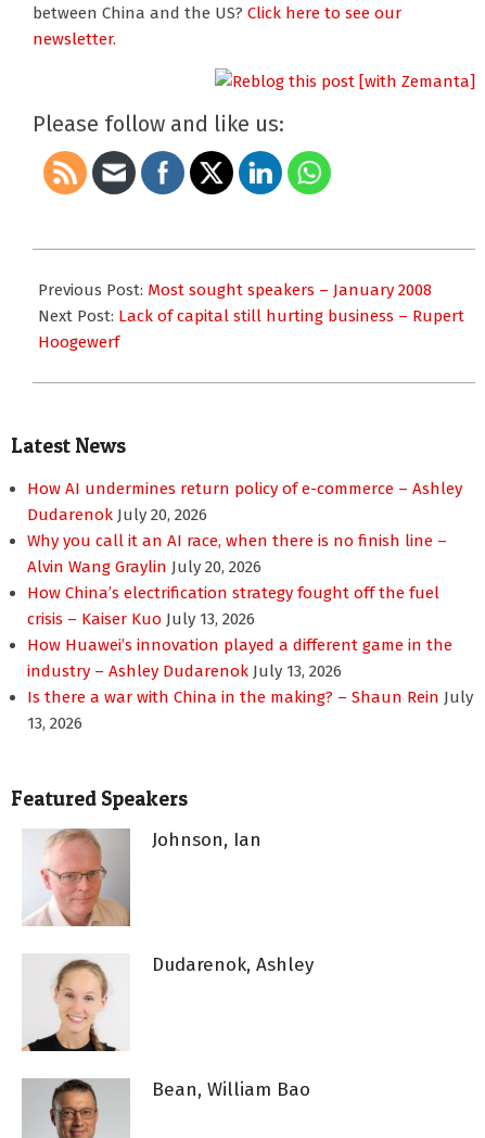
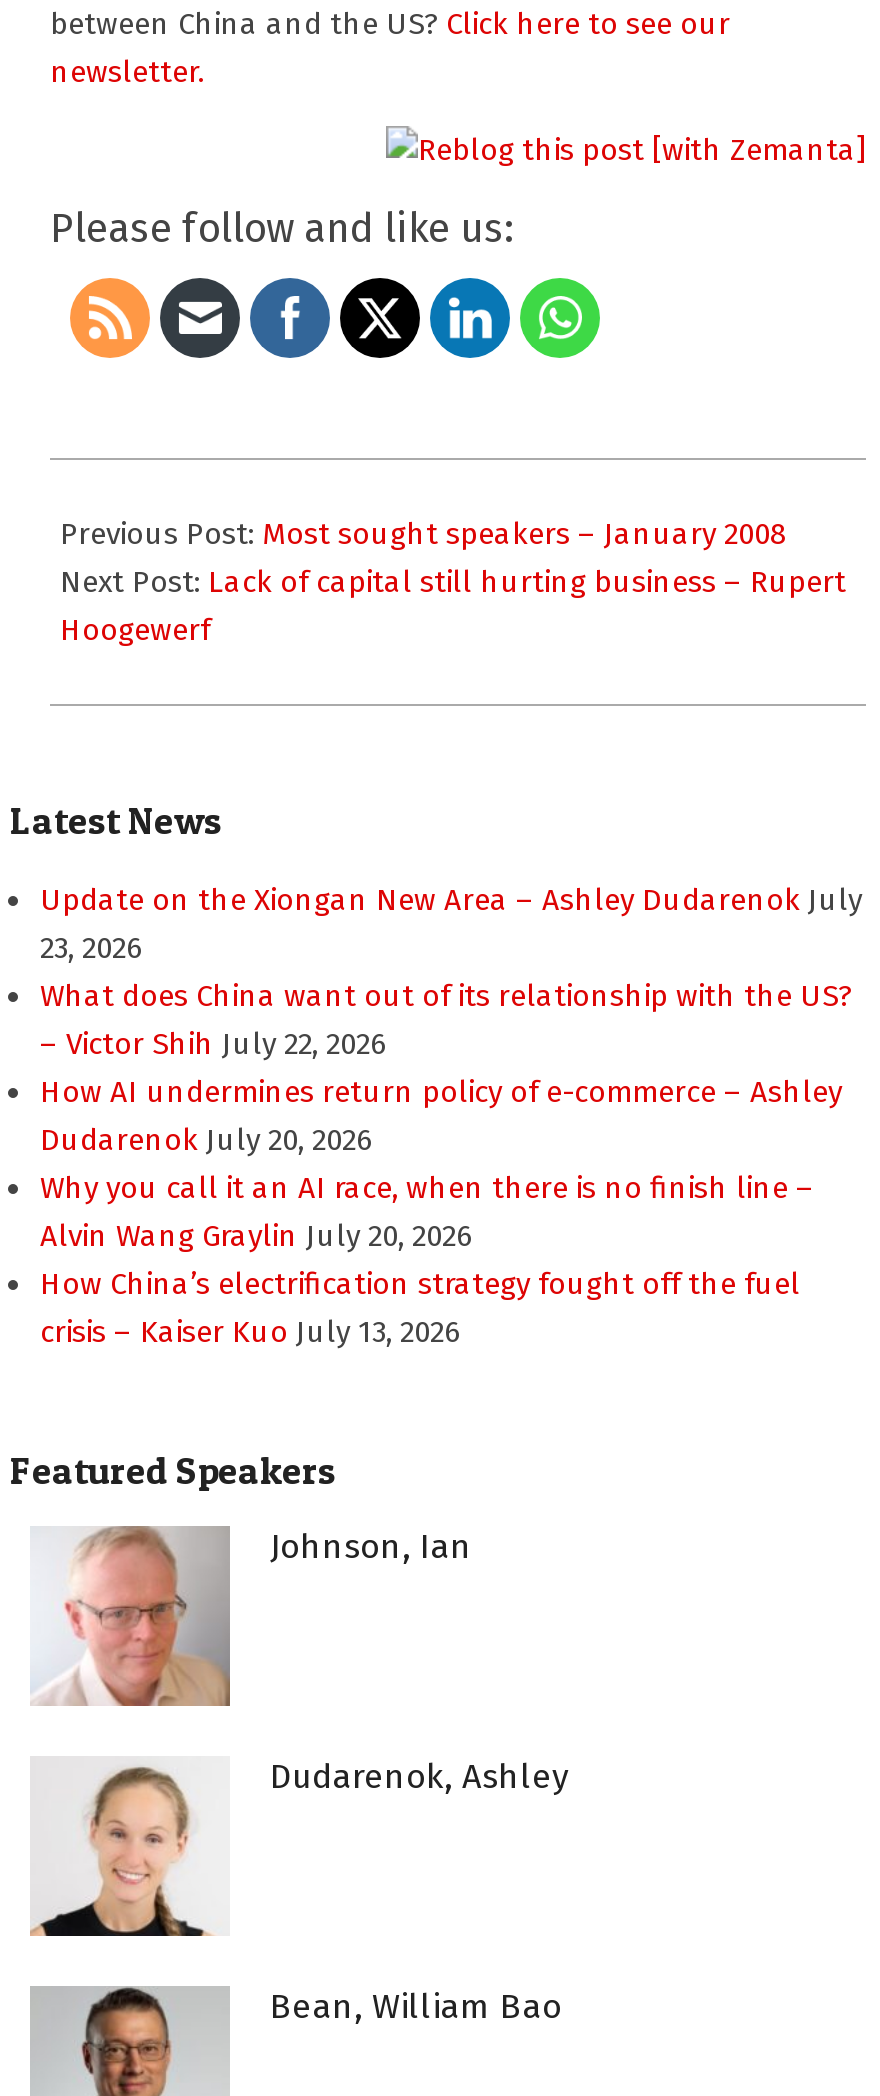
none -> [40,882,862,1062] Update on the Xiongan New Area – Ashley Dudarenok July | 23, 2026 | What does China want out of its relationship with the US? | – Victor Shih July 22, 2026
moved [27,479,462,629] -> [40,1074,842,1350]: How AI undermines return policy of e-commerce – Ashley | Dudarenok July 20, 2026 | Why you call it an AI race, when there is no finish line – | Alvin Wang Graylin July 20, 2026 | How China’s electrification strategy fought off the fuel | crisis – Kaiser Kuo July 13, 2026
[27,635,473,733] How Huawei’s innovation played a different game in the | industry – Ashley Dudarenok July 13, 2026 | Is there a war with China in the making? – Shaun Rein July | 13, 2026 -> none

